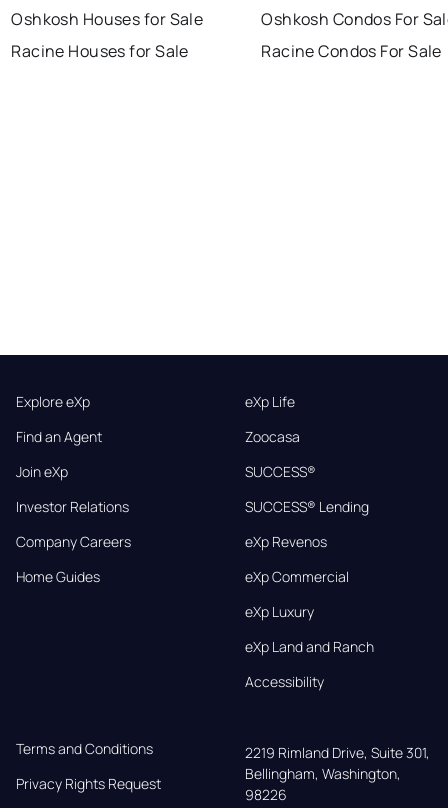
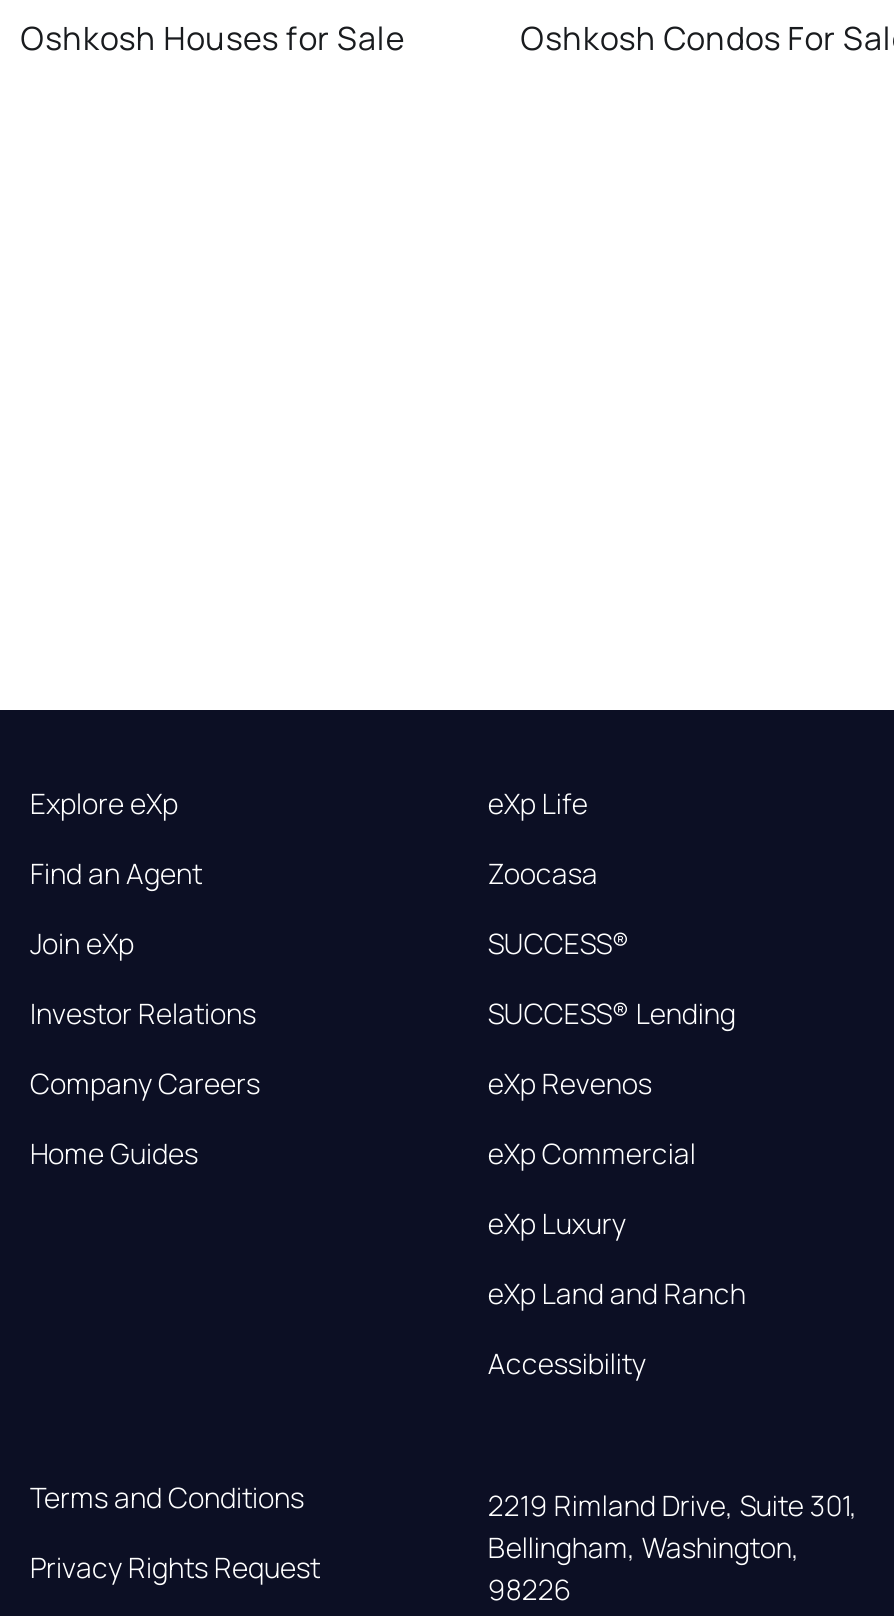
[11,40,189,62] Racine Houses for Sale -> none
[261,40,442,62] Racine Condos For Sale -> none

